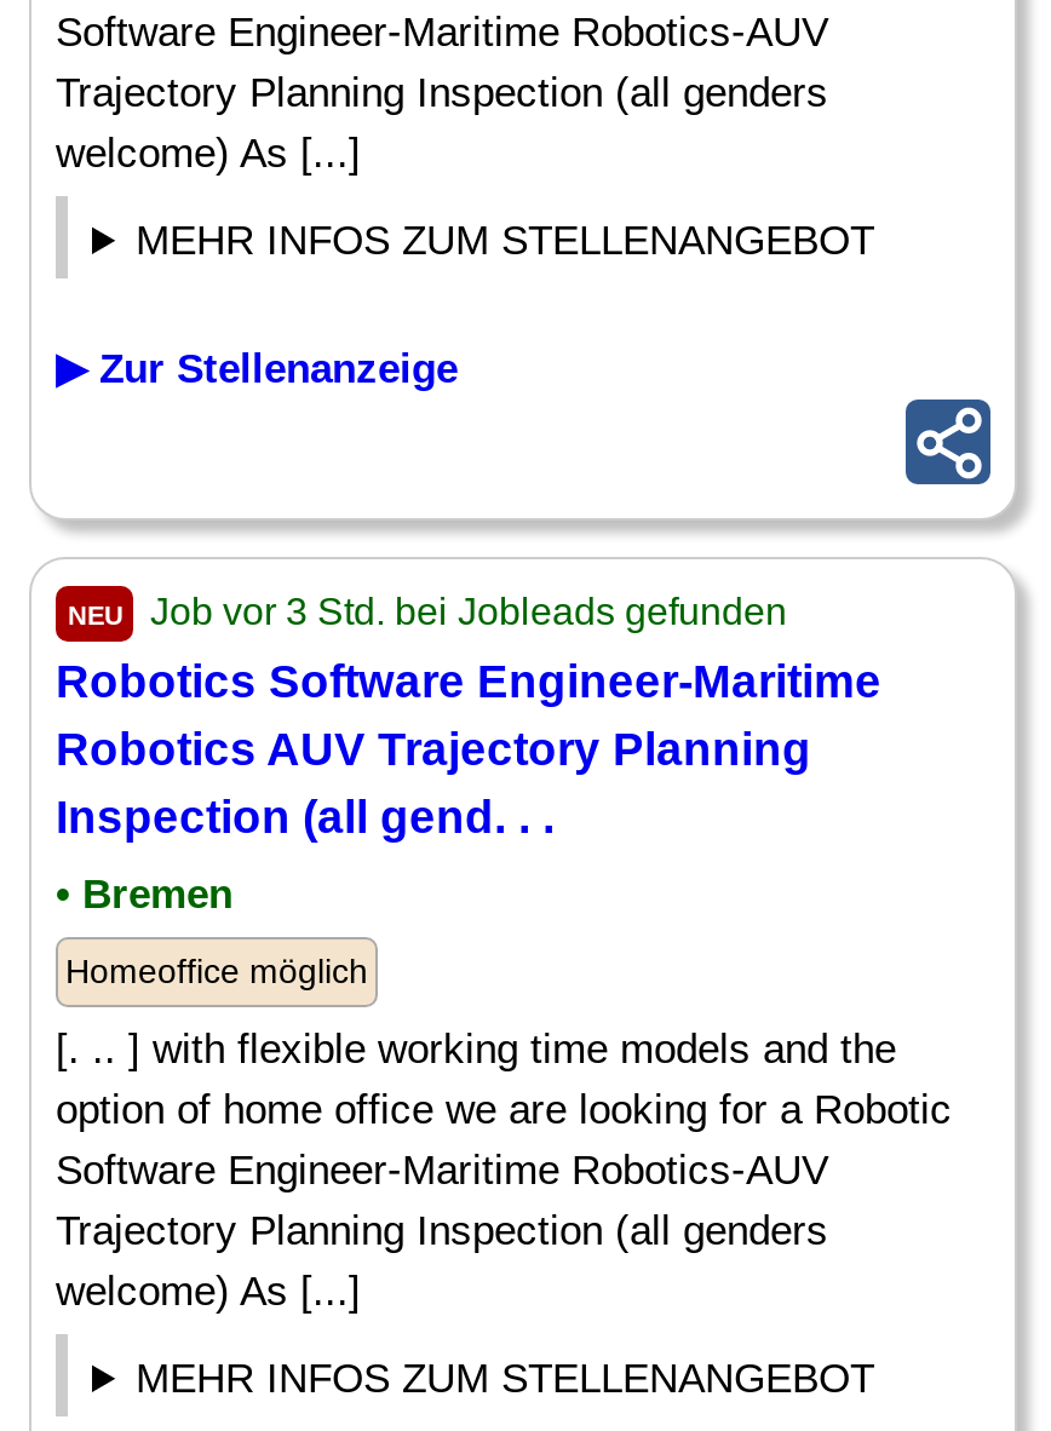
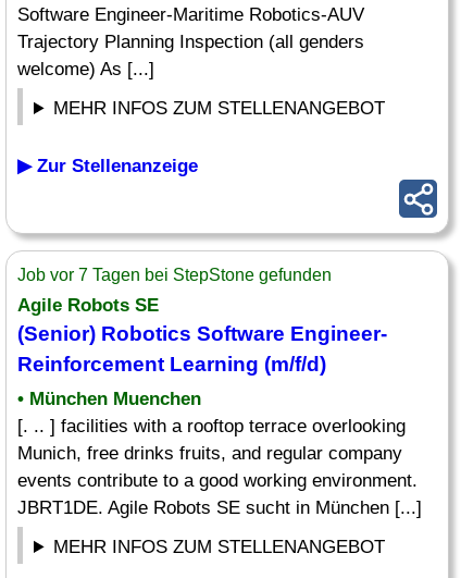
[56,591,952,1315] NEU Job vor 3 Std. bei Jobleads gefunden | Robotics Software Engineer-Maritime | Robotics AUV Trajectory Planning | Inspection (all gend. . . | • Bremen | Homeoffice möglich | [. .. ] with flexible working time models and the | option of home office we are looking for a Robotic | Software Engineer-Maritime Robotics-AUV | Trajectory Planning Inspection (all genders | welcome) As [...] -> [17,266,422,518] Job vor 7 Tagen bei StepStone gefunden | Agile Robots SE | (Senior) Robotics Software Engineer- | Reinforcement Learning (m/f/d) | • München Muenchen | [. .. ] facilities with a rooftop terrace overlooking | Munich, free drinks fruits, and regular company | events contribute to a good working environment. | JBRT1DE. Agile Robots SE sucht in München [...]

